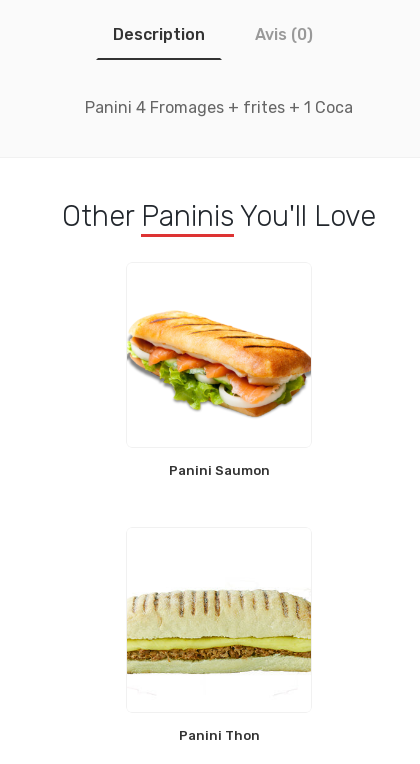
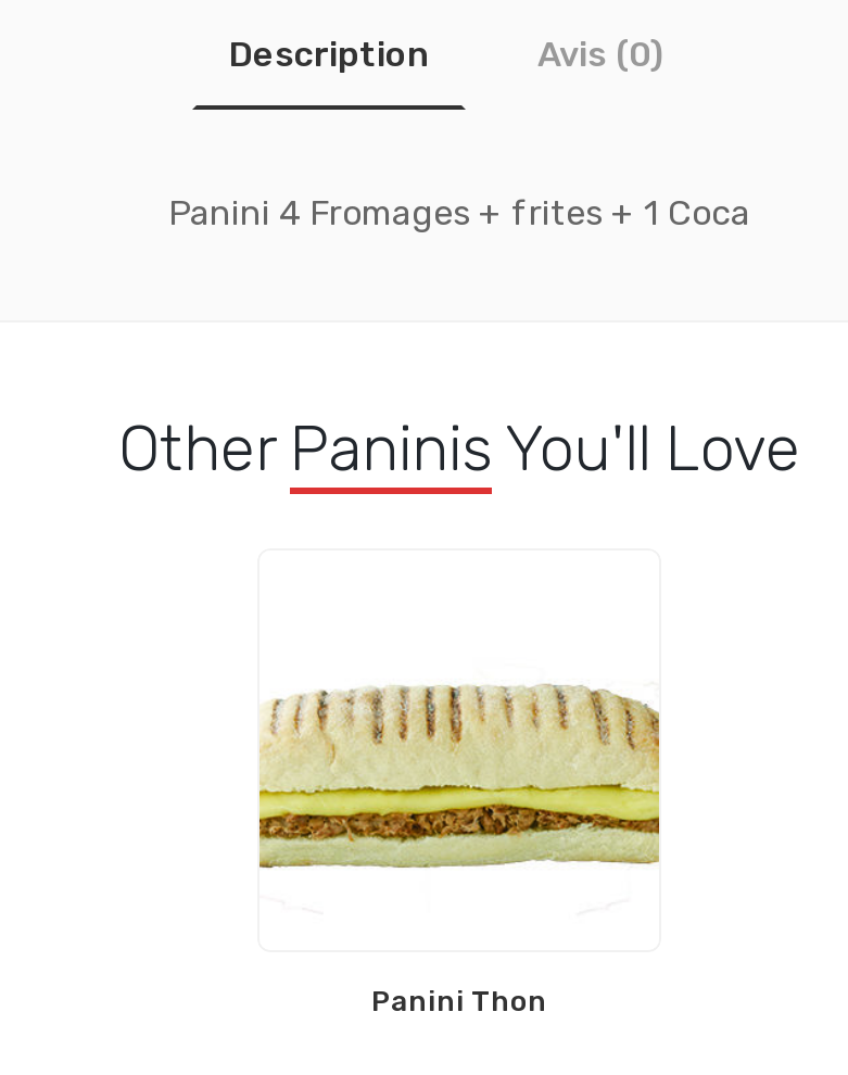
[127,310,312,418] [image] -> none
[168,463,269,478] Panini Saumon -> none

